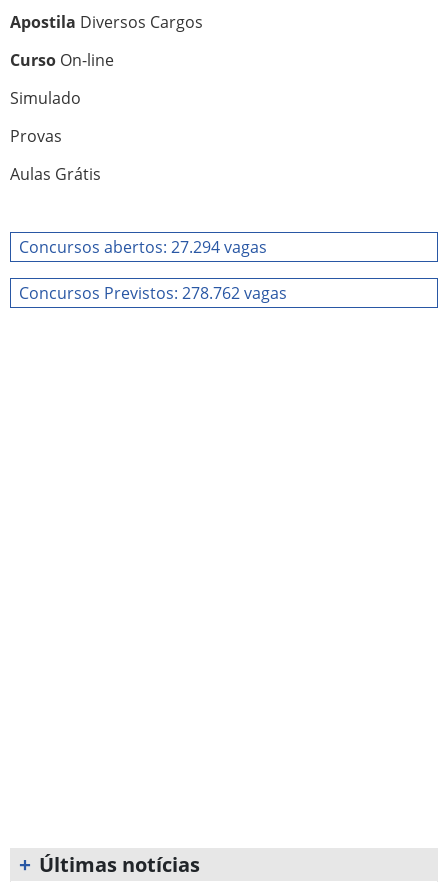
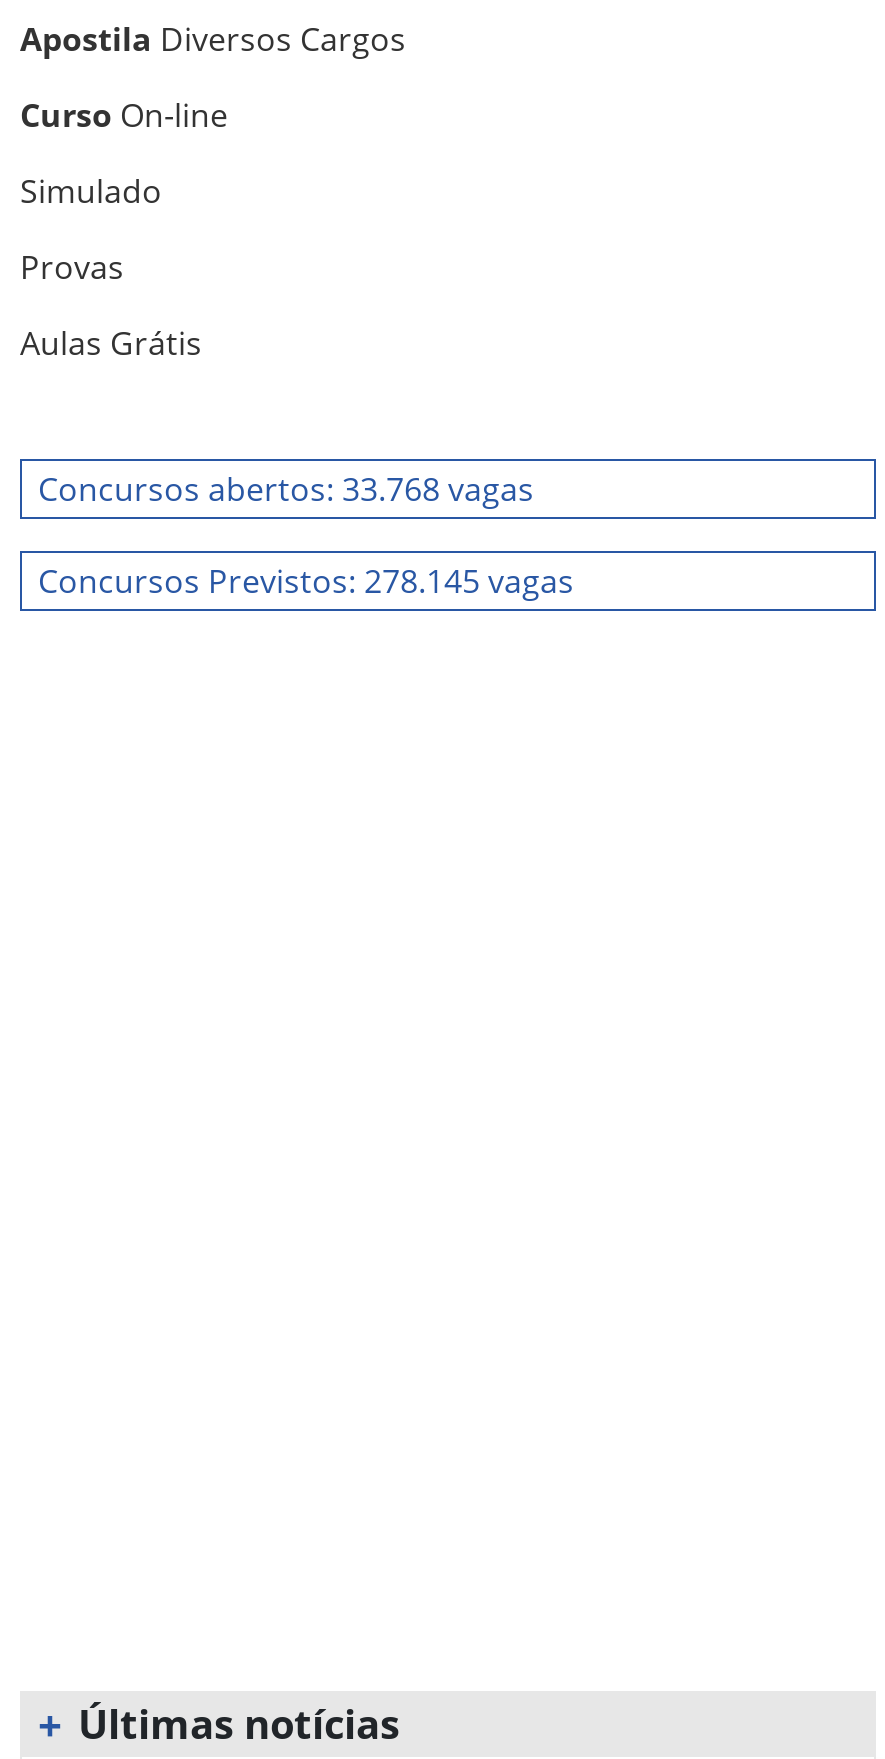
[19,236,267,258] Concursos abertos: 27.294 vagas -> [38,467,534,511] Concursos abertos: 33.768 vagas
[19,282,287,304] Concursos Previstos: 278.762 vagas -> [38,559,574,603] Concursos Previstos: 278.145 vagas

